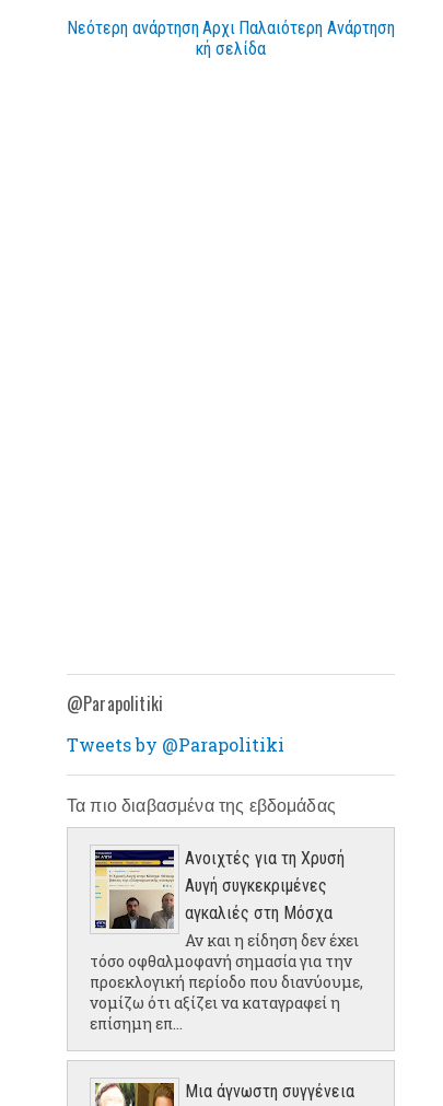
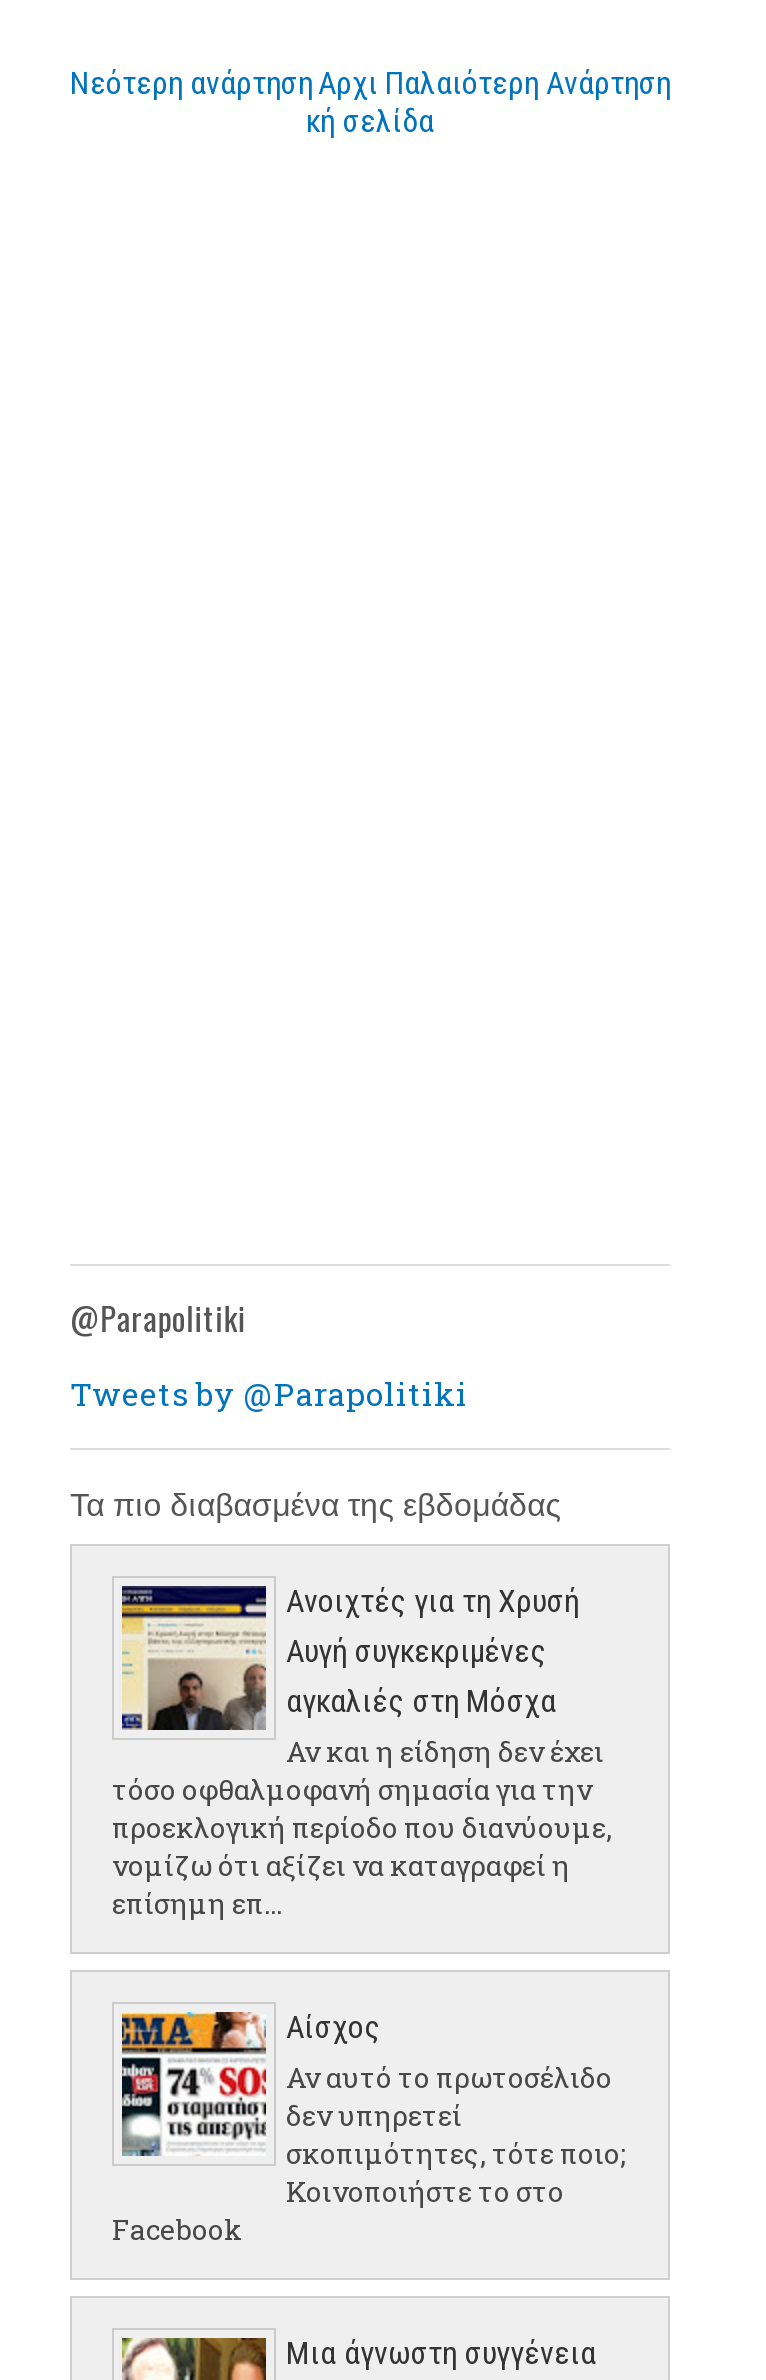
none -> [112,2007,626,2248] [image] | Αίσχος | Αν αυτό το πρωτοσέλιδο | δεν υπηρετεί | σκοπιμότητες, τότε ποιο; | Κοινοποιήστε το στο | Facebook

